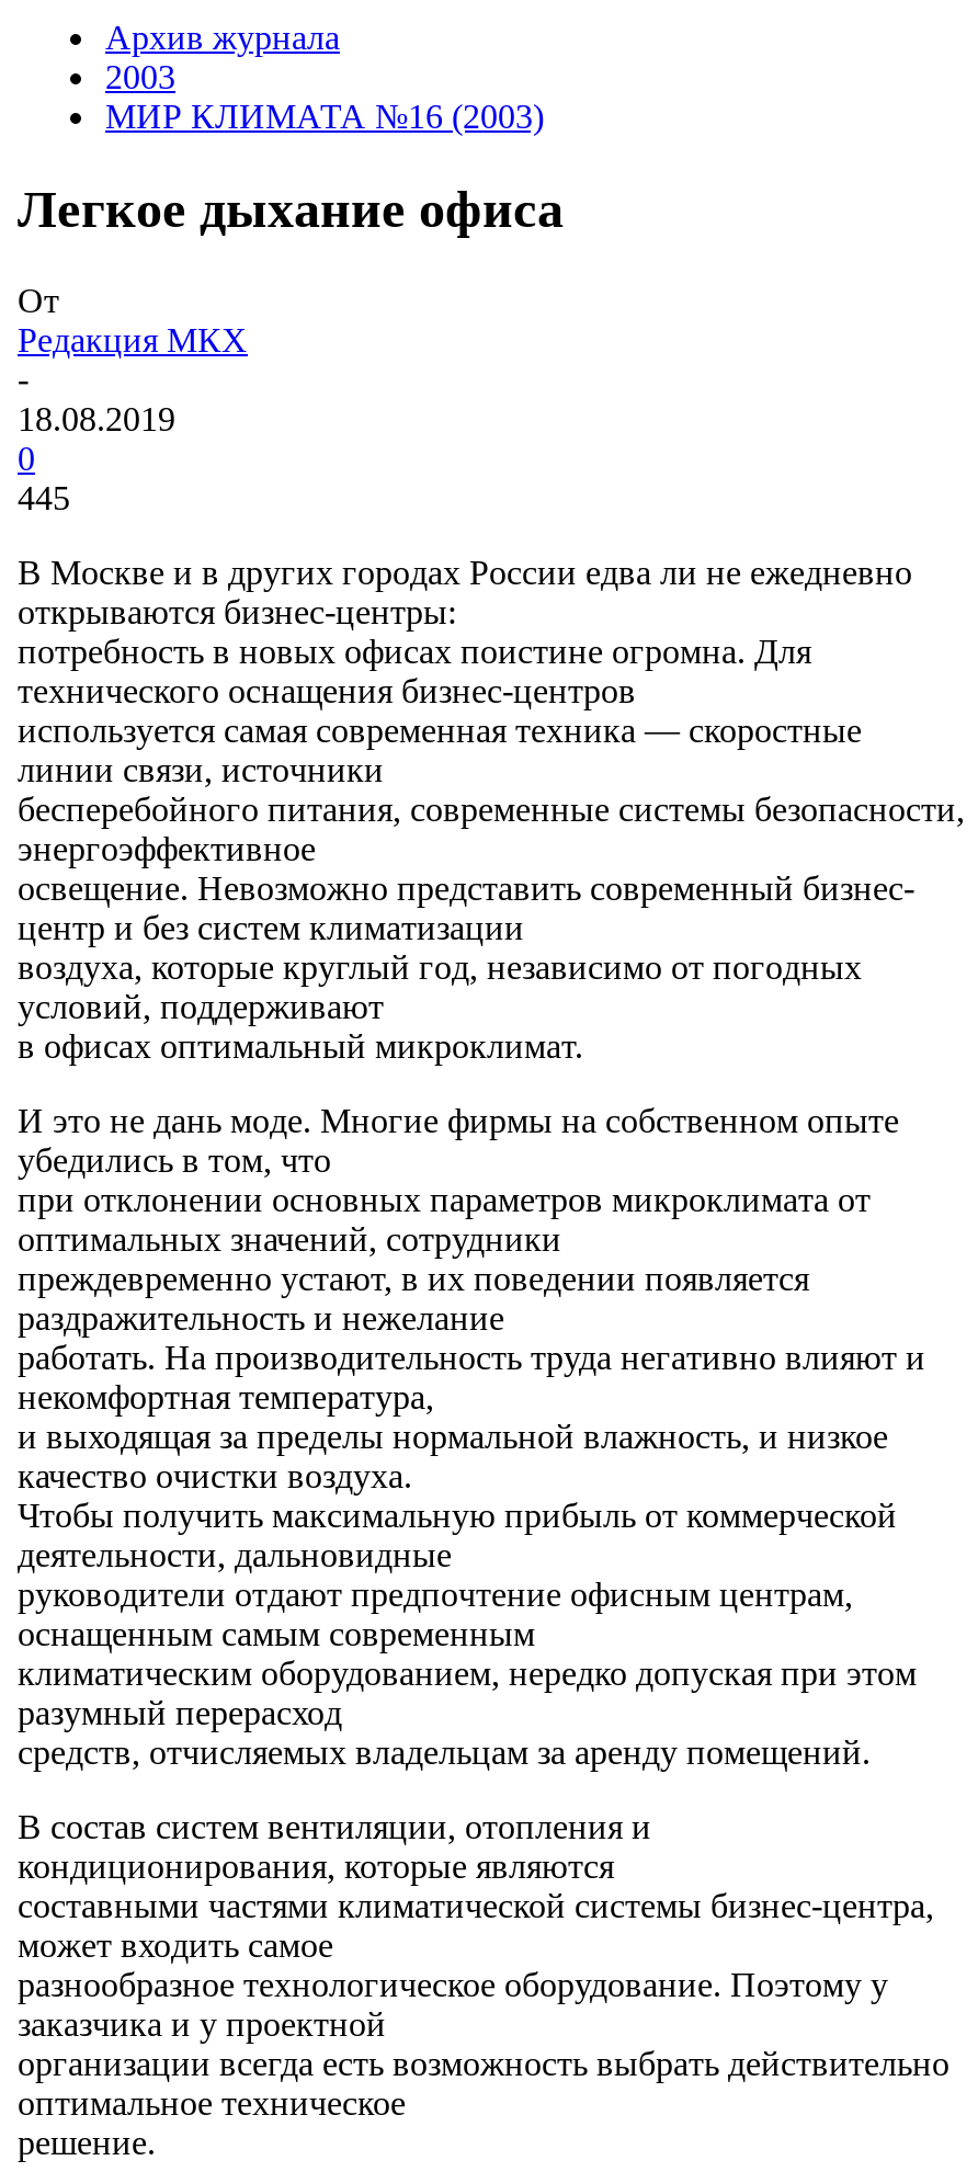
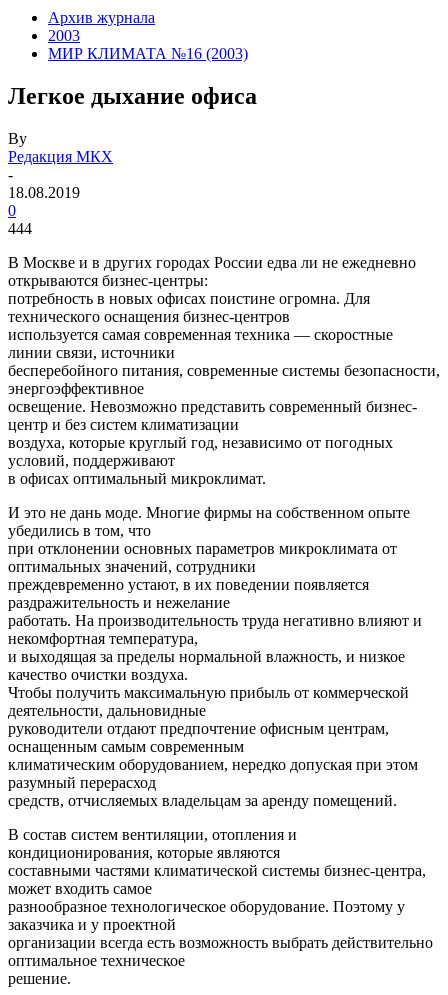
[18,282,59,320] От -> [8,130,27,147] By
[18,480,70,517] 445 -> [8,220,32,237] 444

